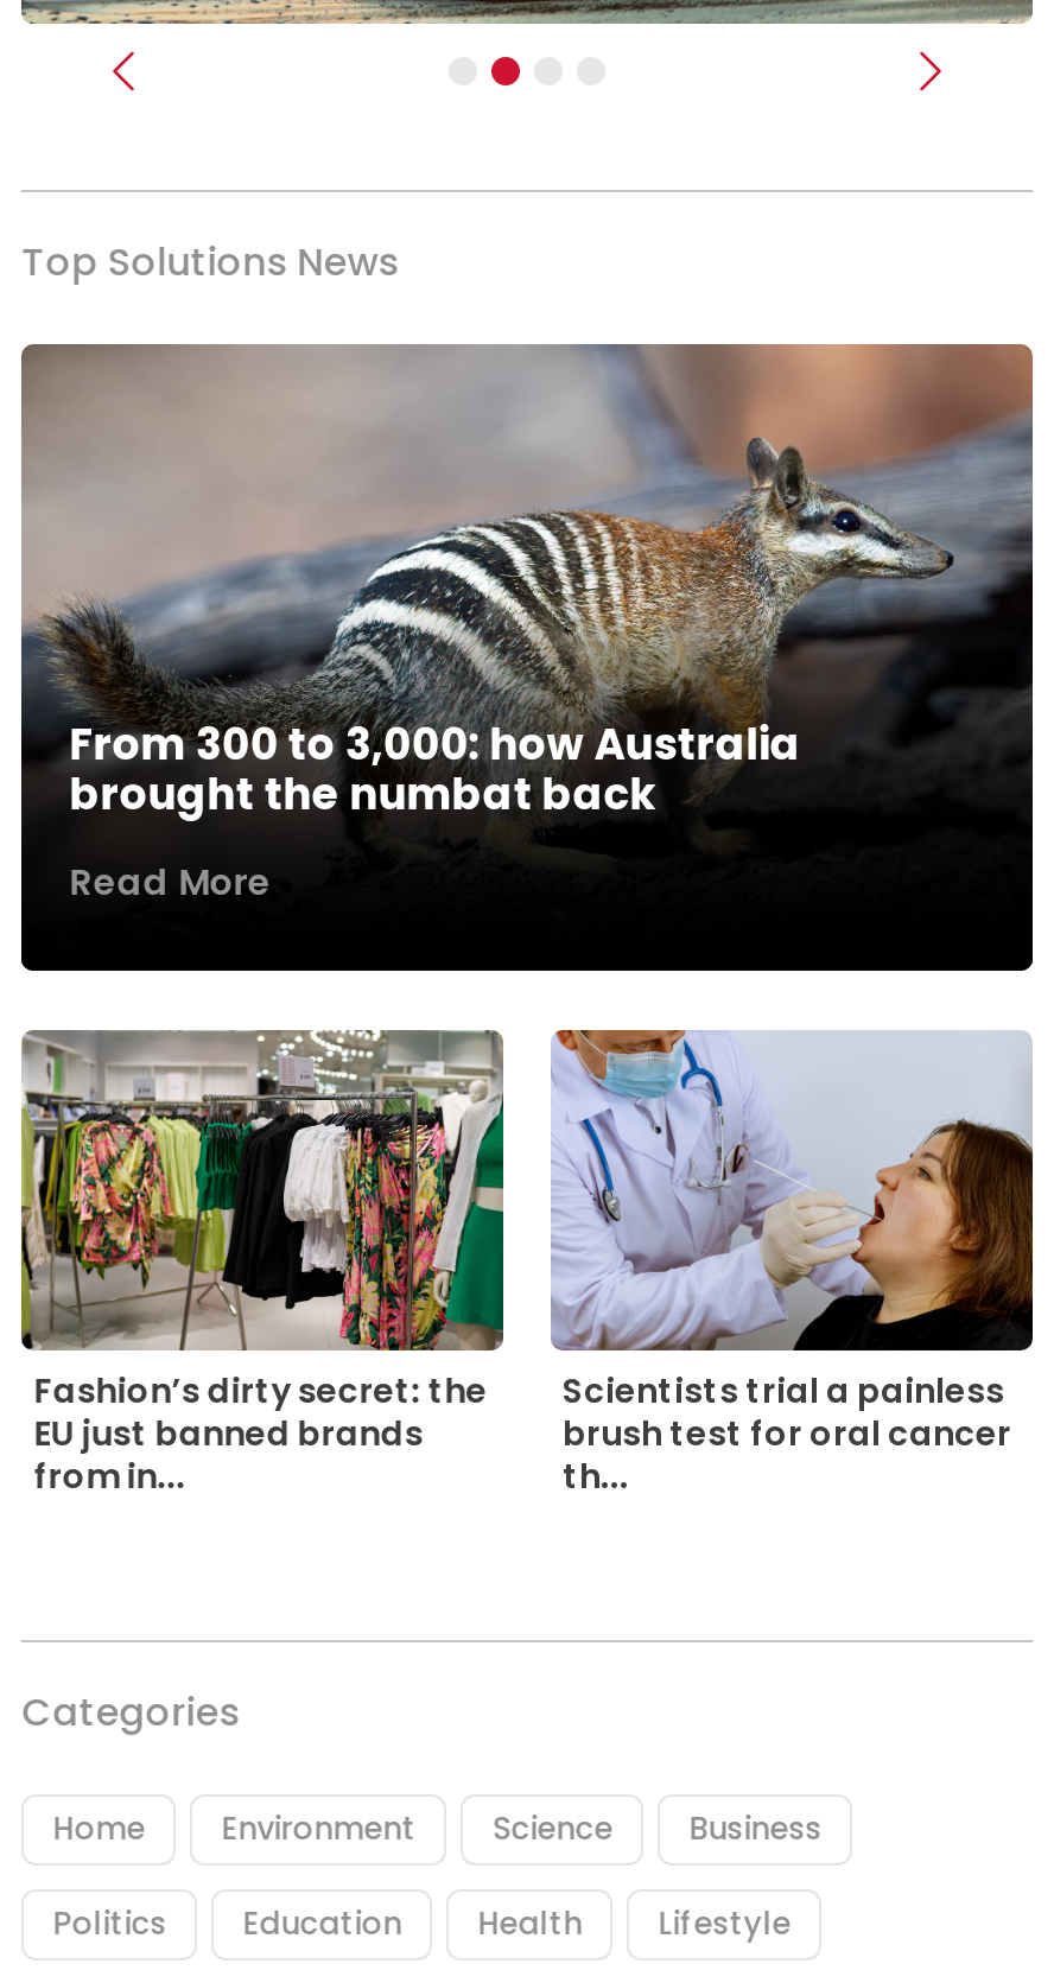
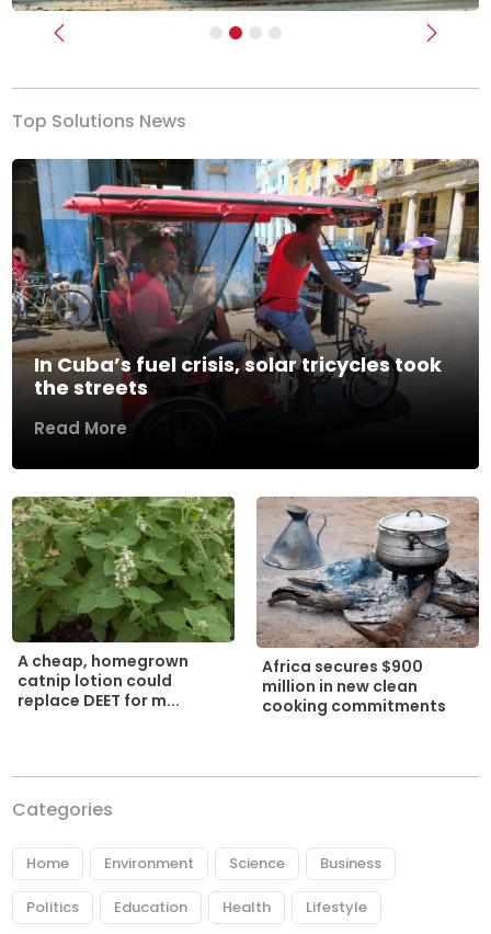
[21,342,1035,823] [image] | From 300 to 3,000: how Australia | brought the numbat back -> [11,158,479,401] [image] | In Cuba’s fuel crisis, solar tricycles took | the streets
[21,1030,506,1500] [image] | Fashion’s dirty secret: the | EU just banned brands | from in... -> [12,497,236,712] [image] | A cheap, homegrown | catnip lotion could | replace DEET for m...
[551,1030,1035,1500] [image] | Scientists trial a painless | brush test for oral cancer | th... -> [256,497,480,717] [image] | Africa secures $900 | million in new clean | cooking commitments

